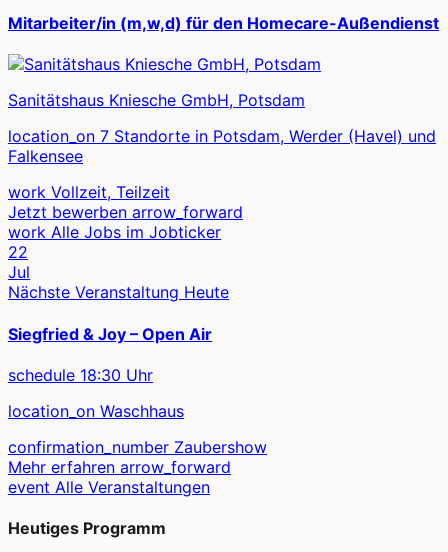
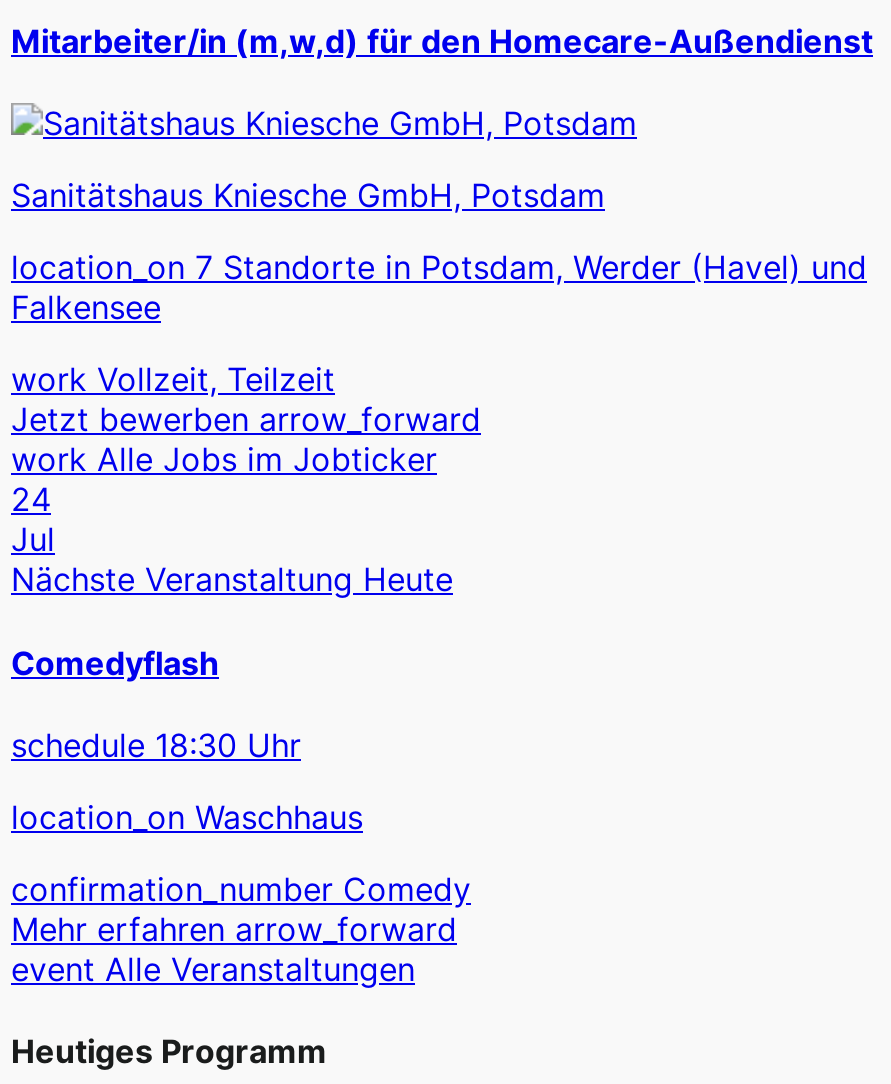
[8,242,28,262] 22 -> [11,480,51,520] 24
[8,324,212,344] Siegfried & Joy – Open Air -> [11,642,219,682] Comedyflash
[8,437,267,457] confirmation_number Zaubershow -> [11,869,471,909] confirmation_number Comedy

